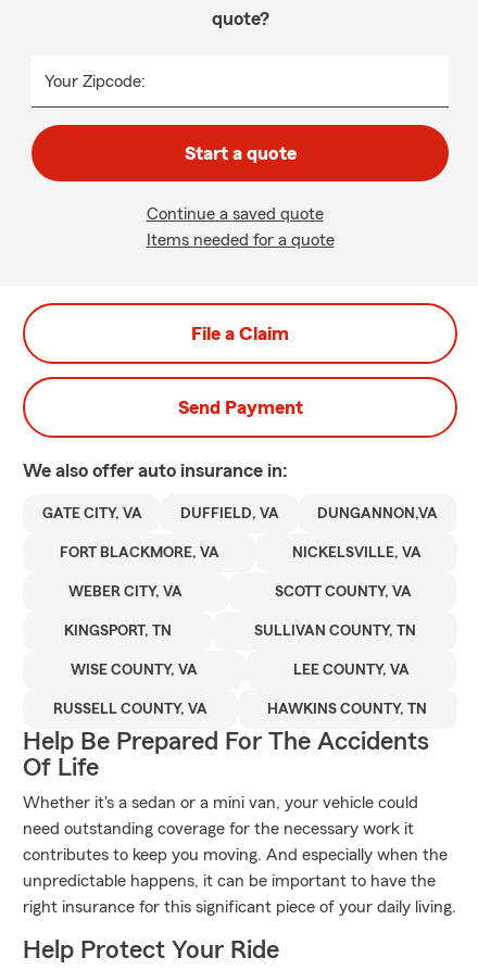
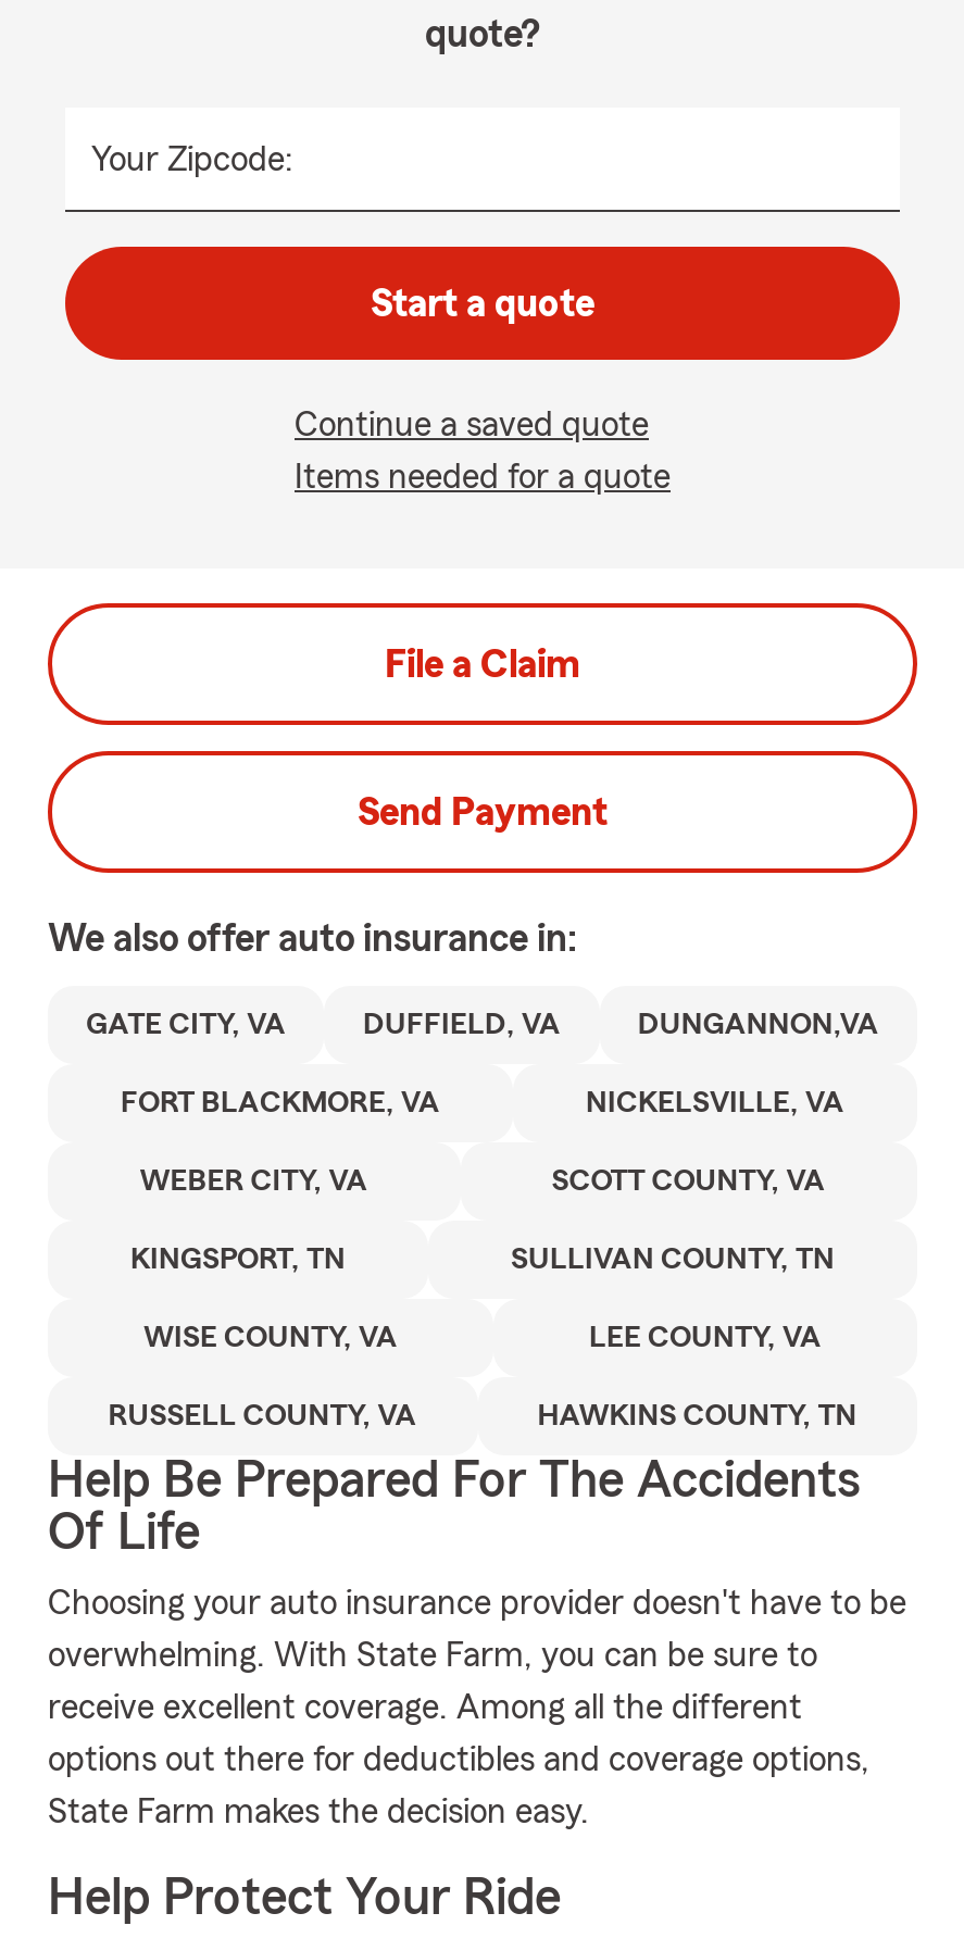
[23,794,418,811] Whether it's a sedan or a mini van, your vehicle could -> [48,1586,906,1621] Choosing your auto insurance provider doesn't have to be
[23,820,414,837] need outstanding coverage for the necessary work it -> [48,1638,817,1673] overwhelming. With State Farm, you can be sure to
[23,846,448,864] contributes to keep you moving. And especially when the -> [48,1690,802,1725] receive excellent coverage. Among all the different
[23,872,436,890] unpredictable happens, it can be important to have the -> [48,1742,869,1777] options out there for deductibles and coverage options,
[23,898,456,916] right insurance for this significant piece of your daily living. -> [48,1795,589,1829] State Farm makes the decision easy.

